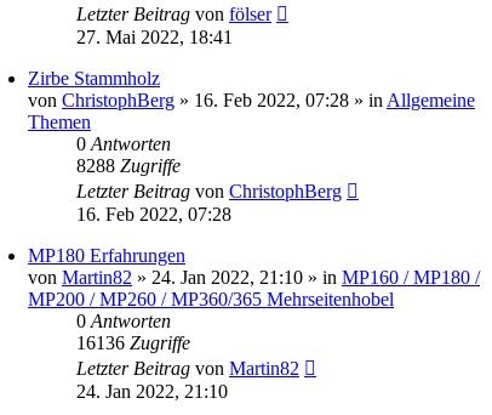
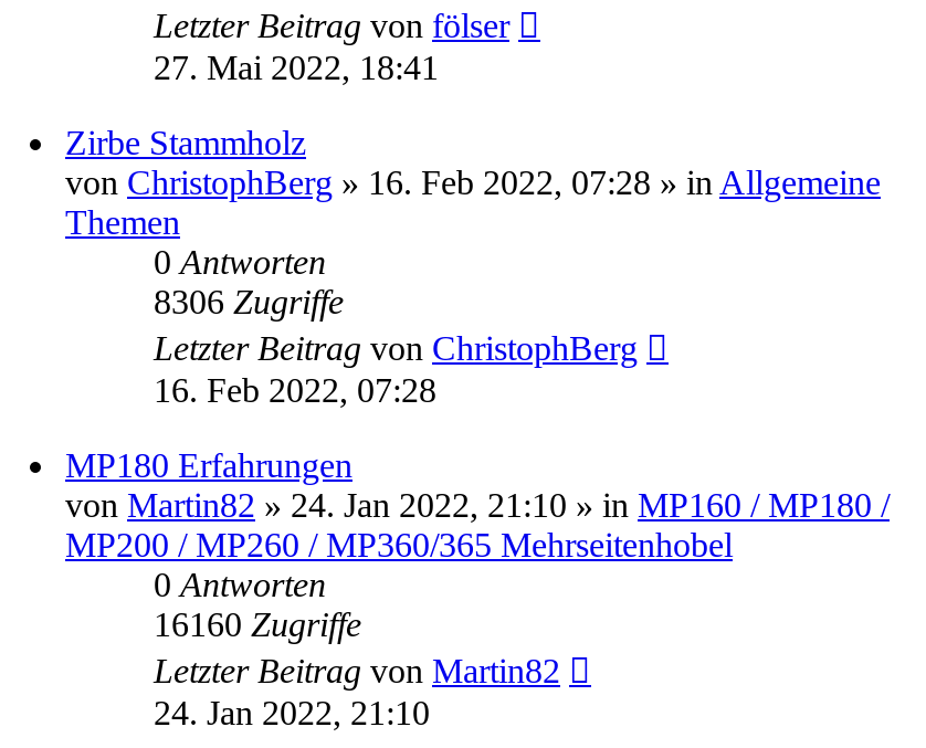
[76,155,181,176] 8288 Zugriffe -> [154,283,344,320] 8306 Zugriffe
[76,332,190,353] 16136 Zugriffe -> [154,605,361,643] 16160 Zugriffe

